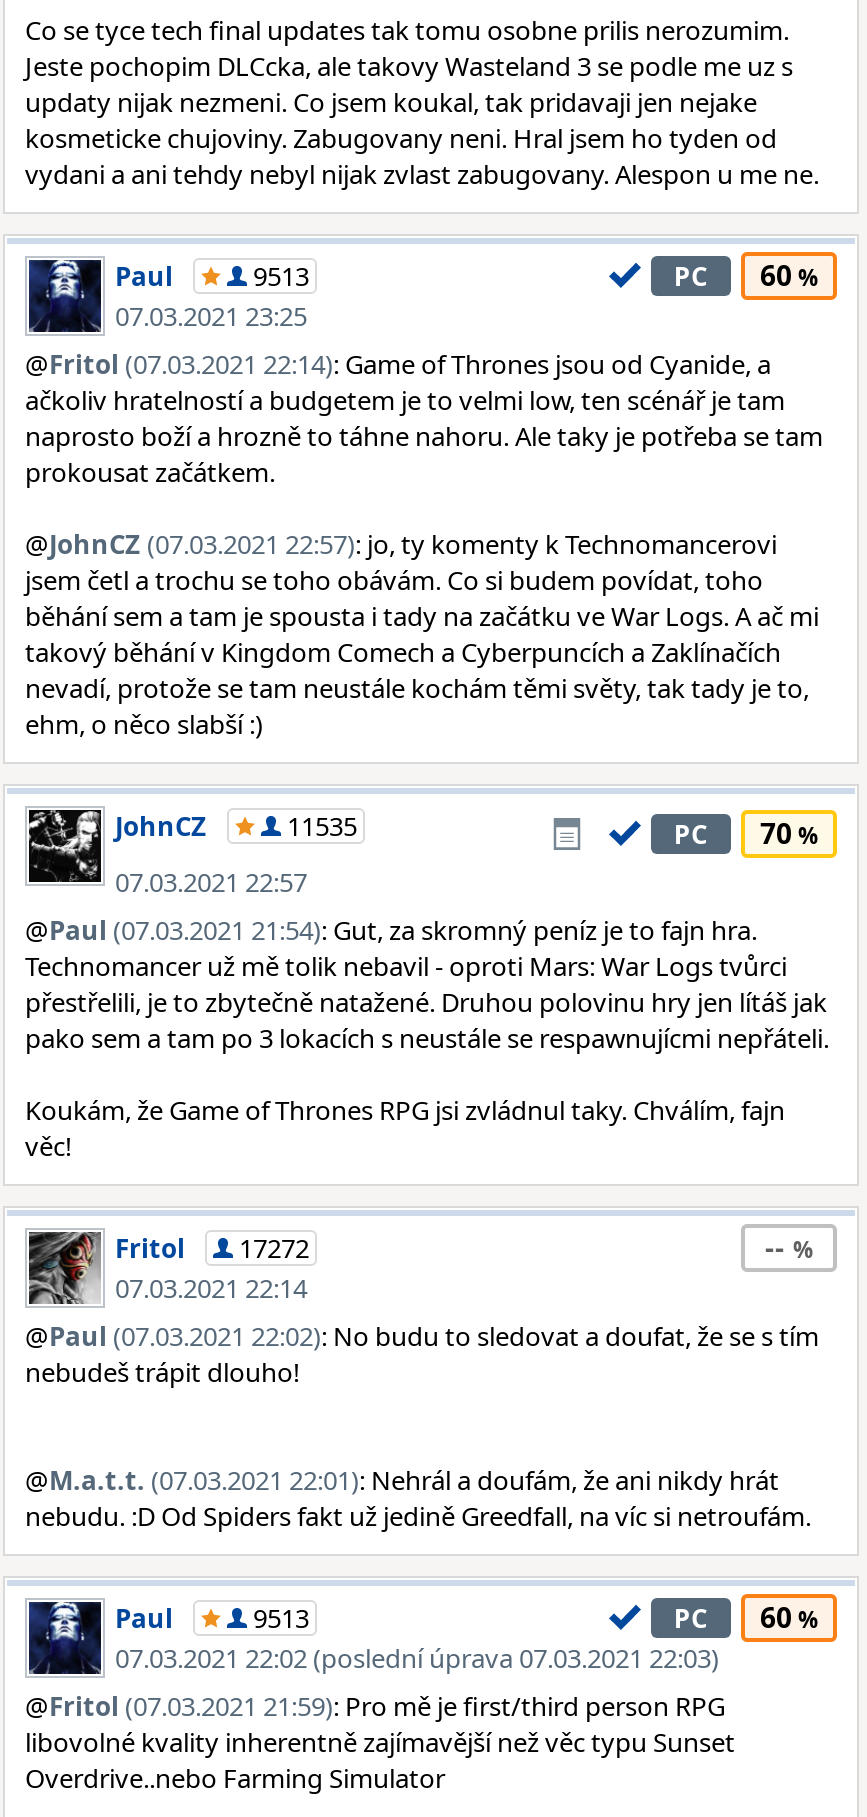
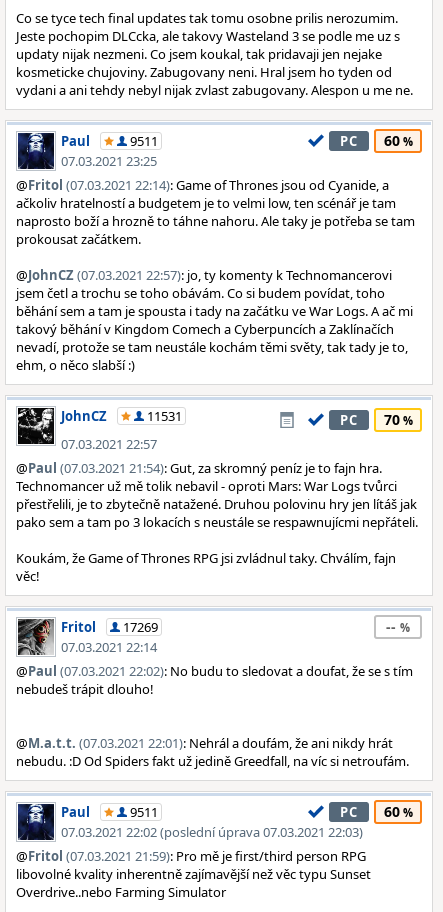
[253,258,309,294] 9513 -> [130,132,158,150] 9511
[287,808,357,844] 11535 -> [147,407,182,425] 11531
[115,1230,309,1266] Fritol 17272 -> [61,618,158,636] Fritol 17269
[253,1600,309,1636] 9513 -> [130,803,158,821] 9511

